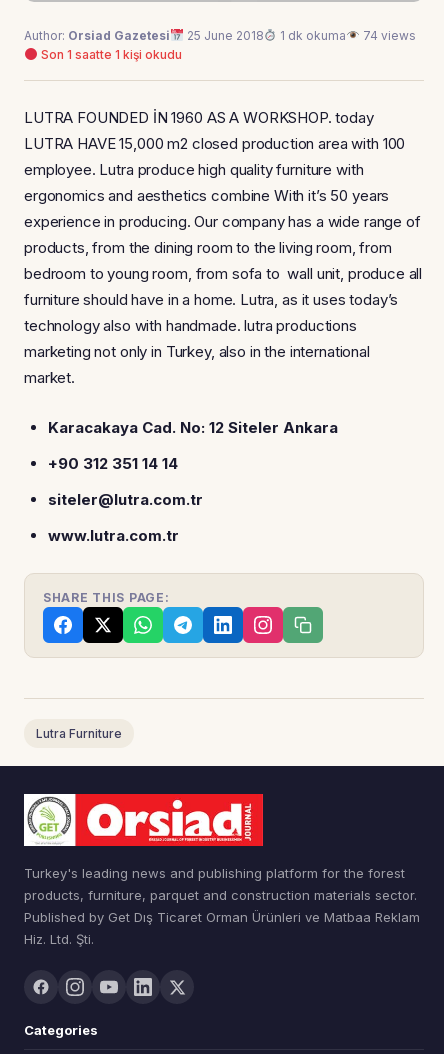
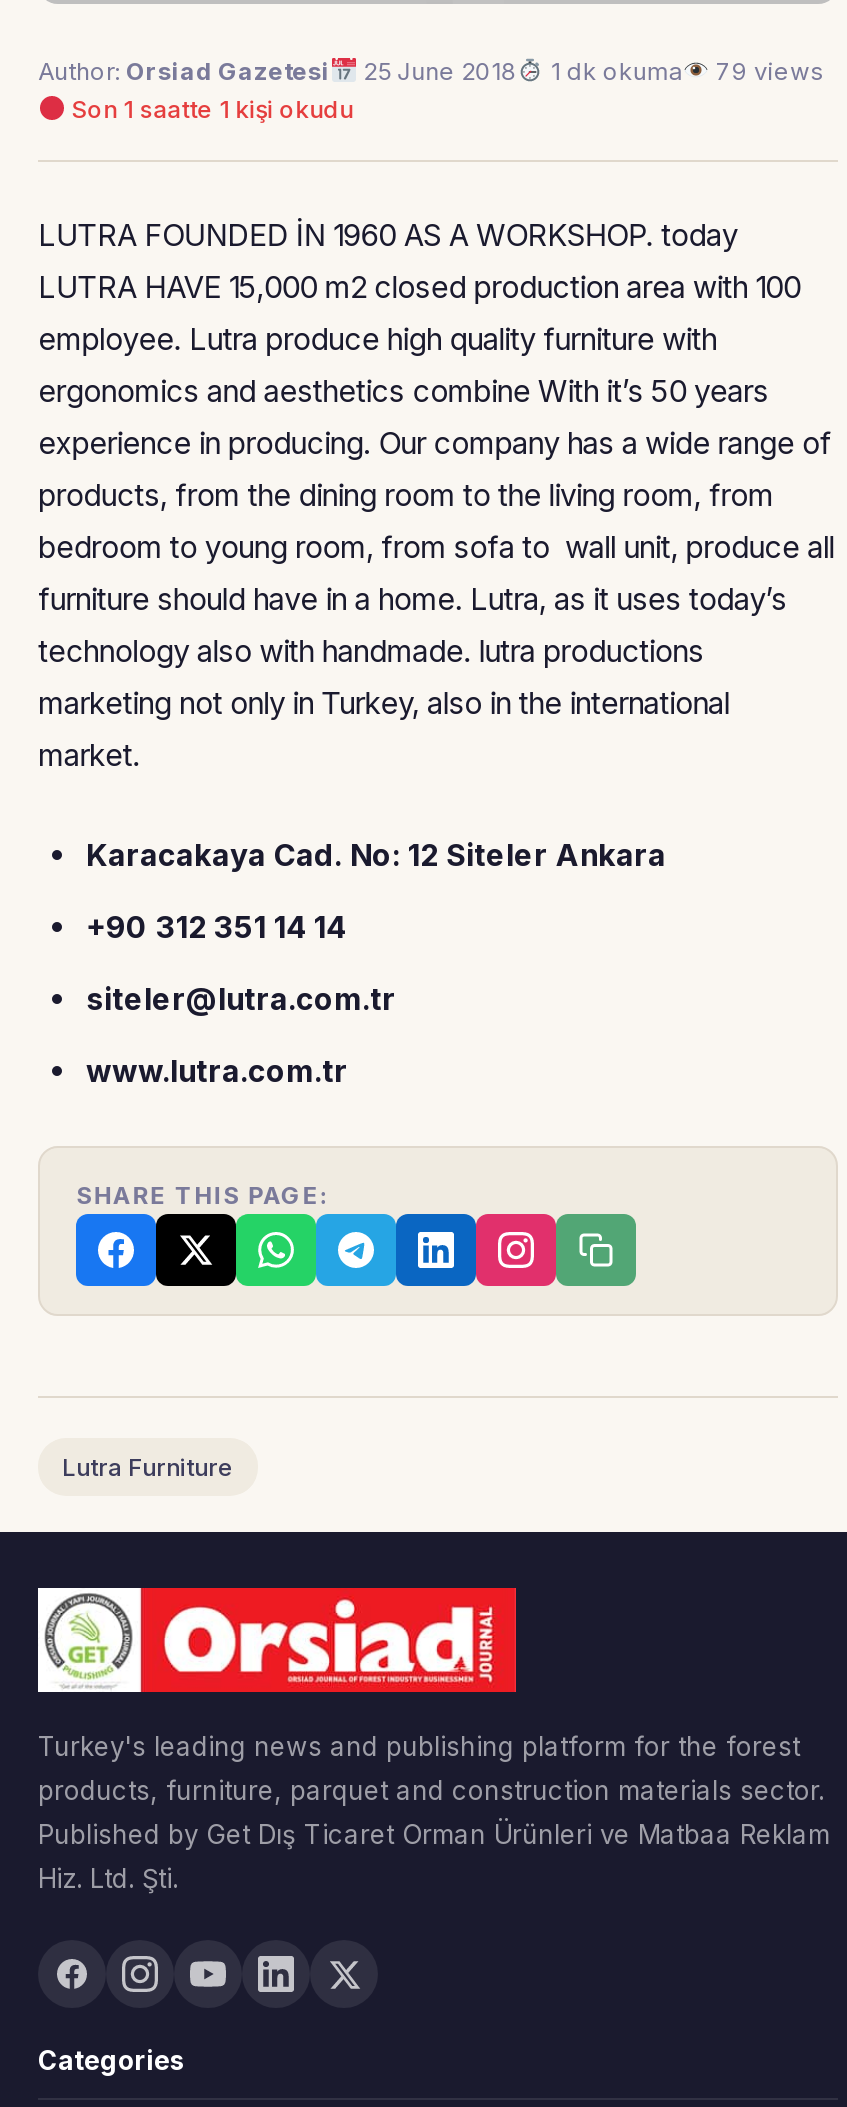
[24,28,416,43] Author: Orsiad Gazetesi 25 June 2018 1 dk okuma 74 views -> [38,56,824,86] Author: Orsiad Gazetesi 25 June 2018 1 dk okuma 79 views

